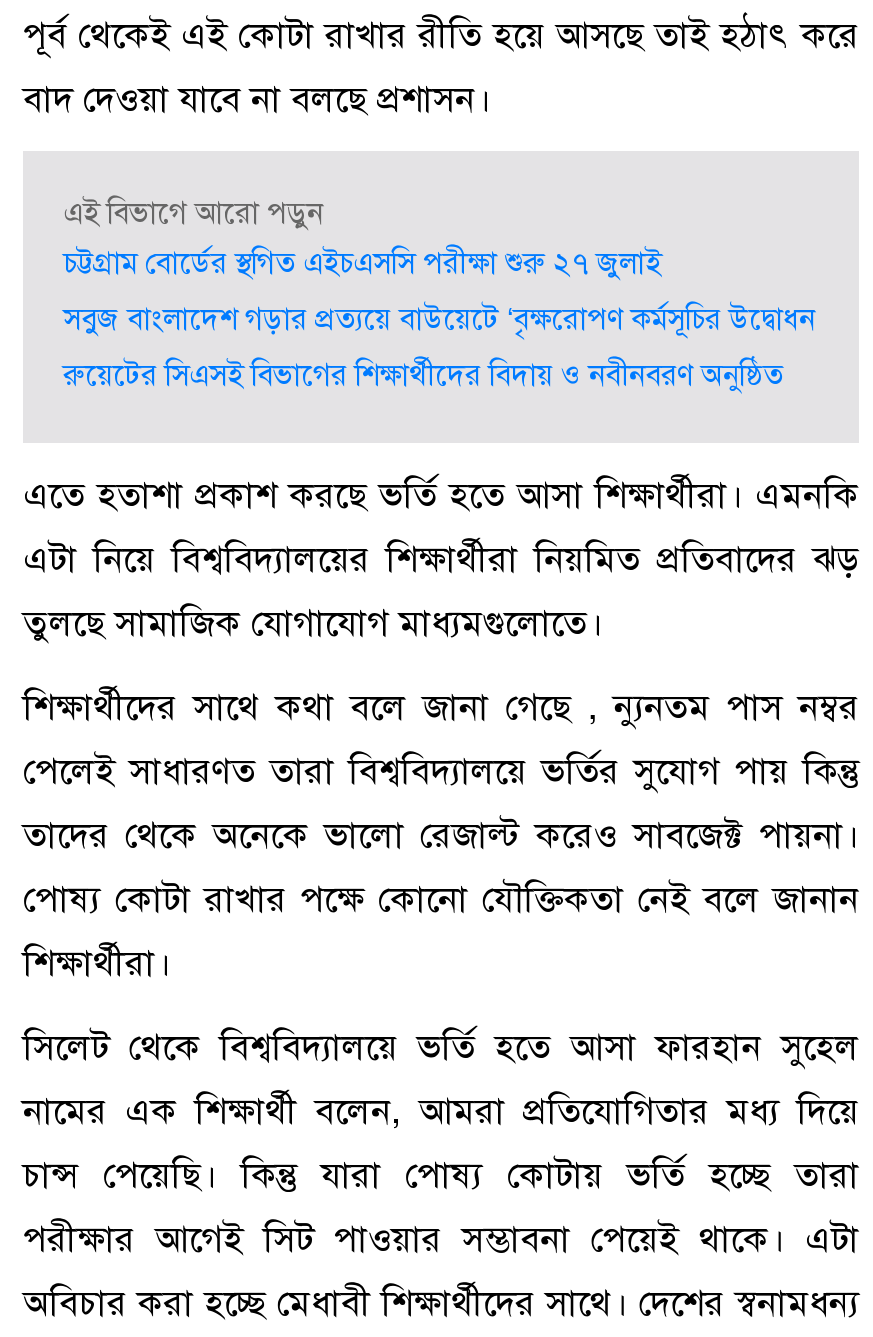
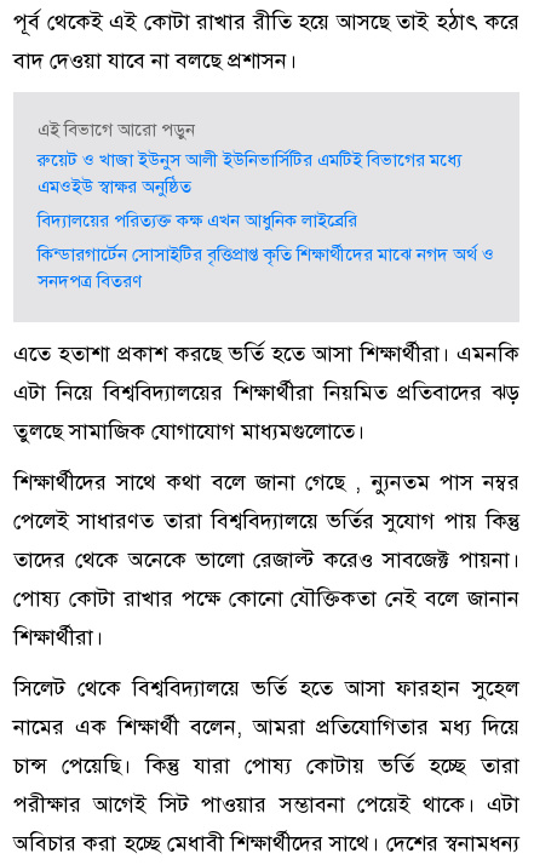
[63,244,661,280] চট্টগ্রাম বোর্ডের স্থগিত এইচএসসি পরীক্ষা শুরু ২৭ জুলাই -> [38,149,461,197] রুয়েট ও খাজা ইউনুস আলী ইউনিভার্সিটির এমটিই বিভাগের মধ্যে | এমওইউ স্বাক্ষর অনুষ্ঠিত
[63,300,815,336] সবুজ বাংলাদেশ গড়ার প্রত্যয়ে বাউয়েটে ‘বৃক্ষরোপণ কর্মসূচির উদ্বোধন -> [38,209,357,231] বিদ্যালয়ের পরিত্যক্ত কক্ষ এখন আধুনিক লাইব্রেরি
[63,356,783,392] রুয়েটের সিএসই বিভাগের শিক্ষার্থীদের বিদায় ও নবীনবরণ অনুষ্ঠিত -> [38,243,494,291] কিন্ডারগার্টেন সোসাইটির বৃত্তিপ্রাপ্ত কৃতি শিক্ষার্থীদের মাঝে নগদ অর্থ ও | সনদপত্র বিতরণ

